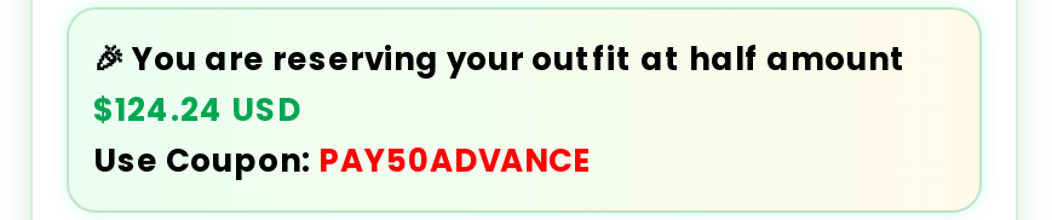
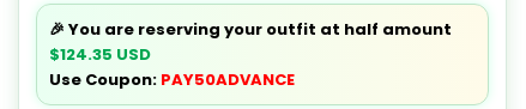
[93,88,301,134] $124.24 USD -> [49,44,151,66] $124.35 USD

